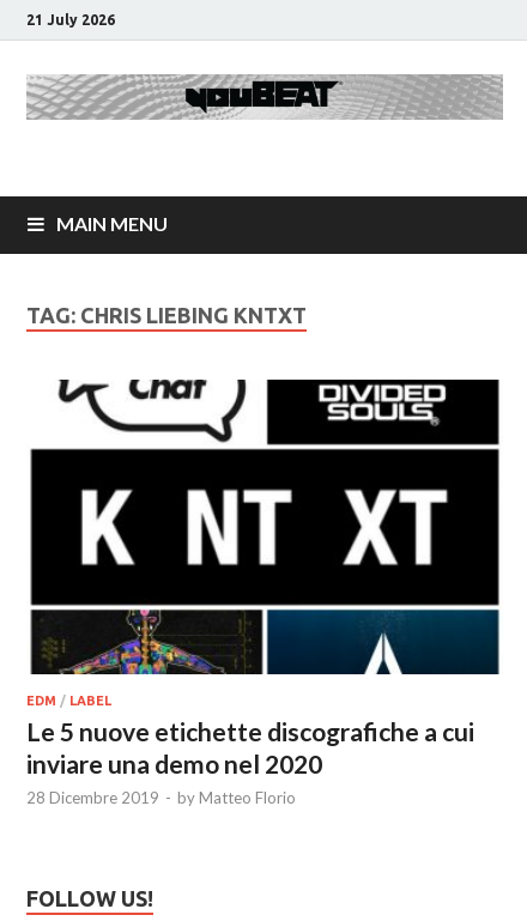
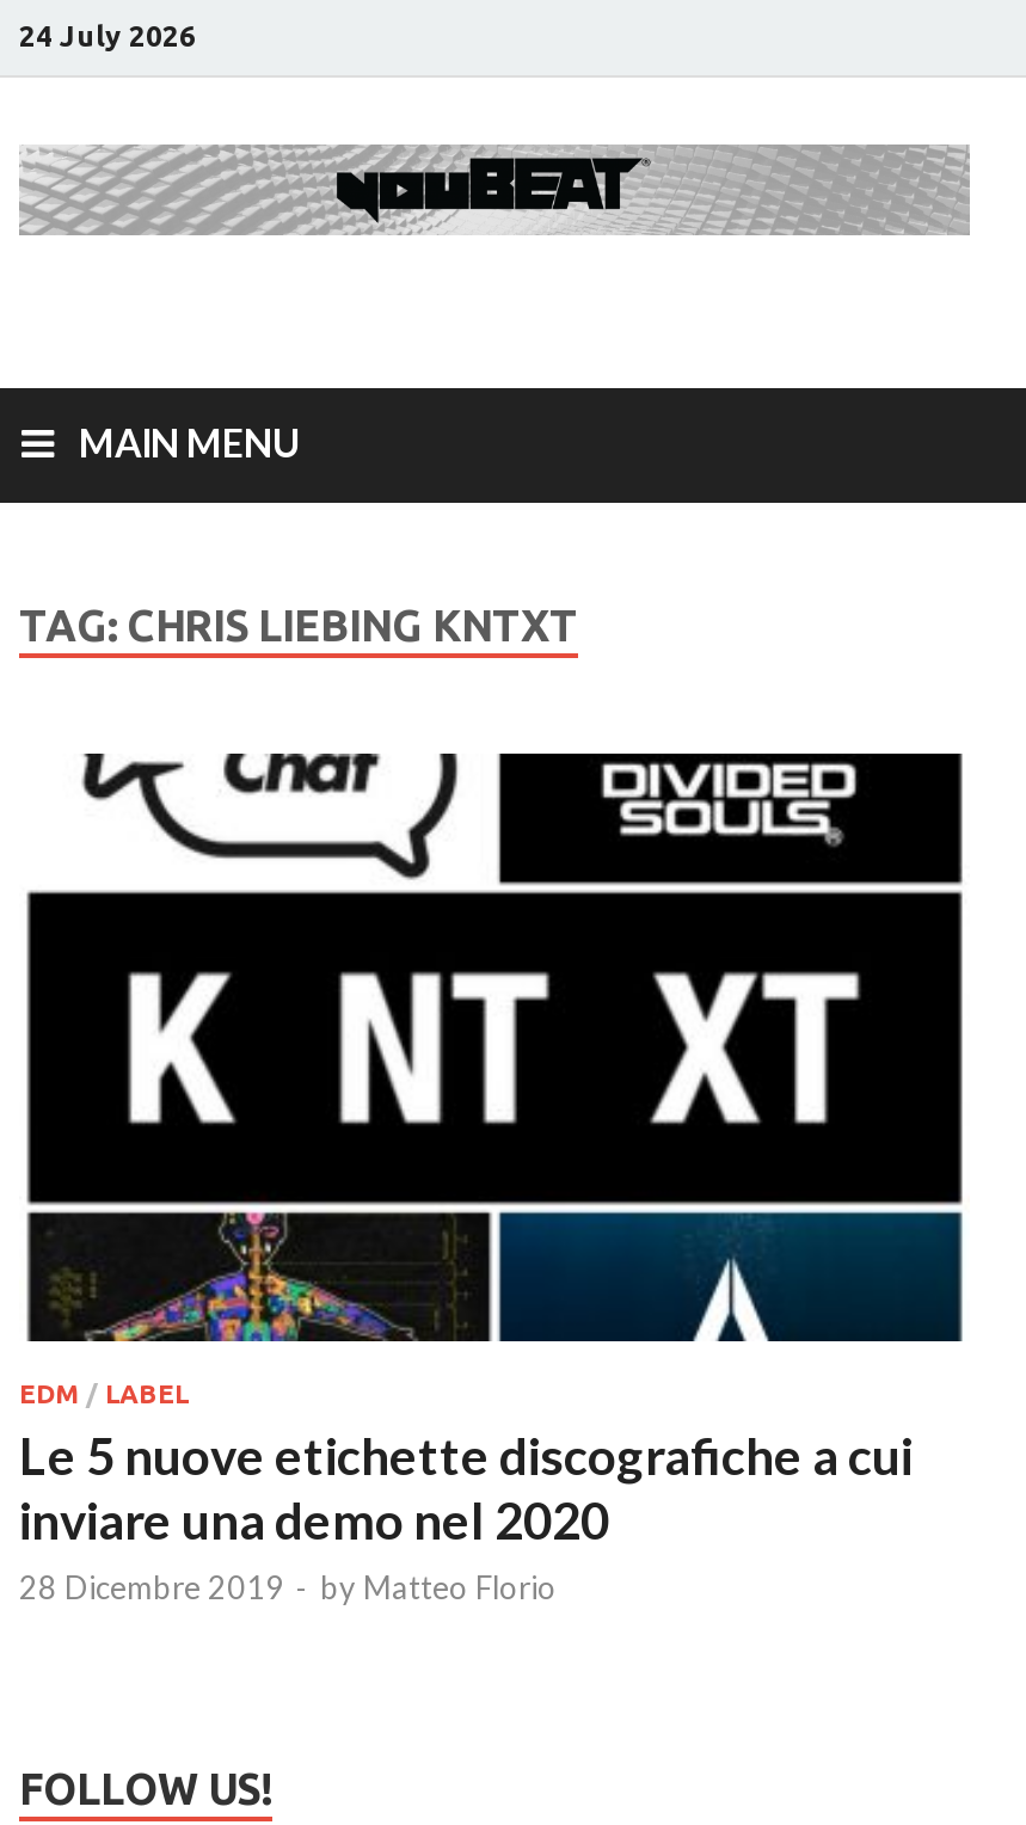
[26,11,115,27] 21 July 2026 -> [19,19,196,50] 24 July 2026

